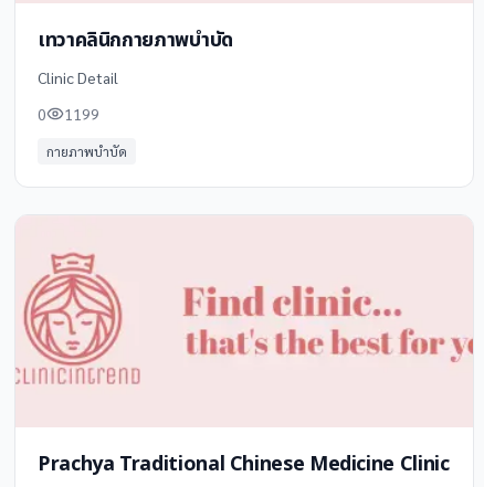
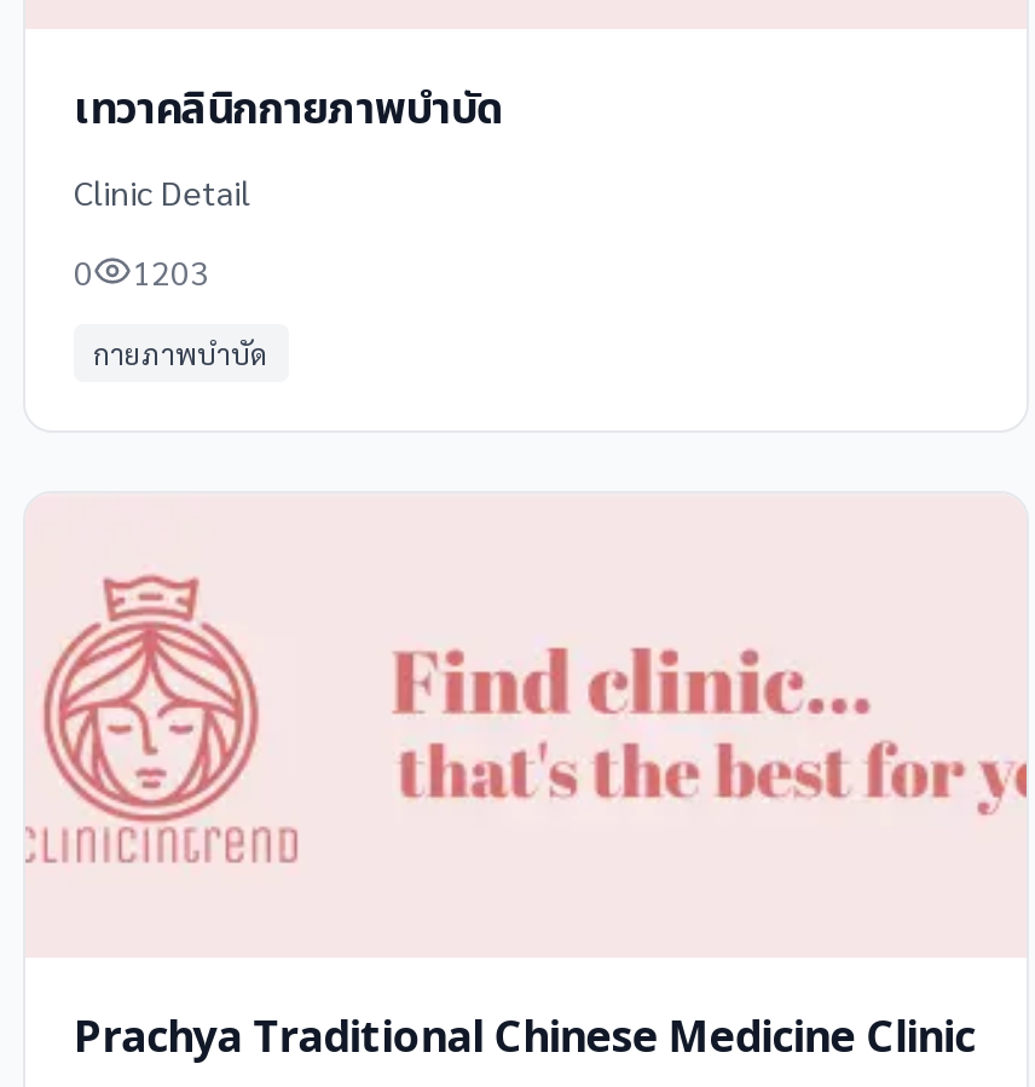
[38,104,99,124] 0 1199 -> [74,249,209,293] 0 1203

